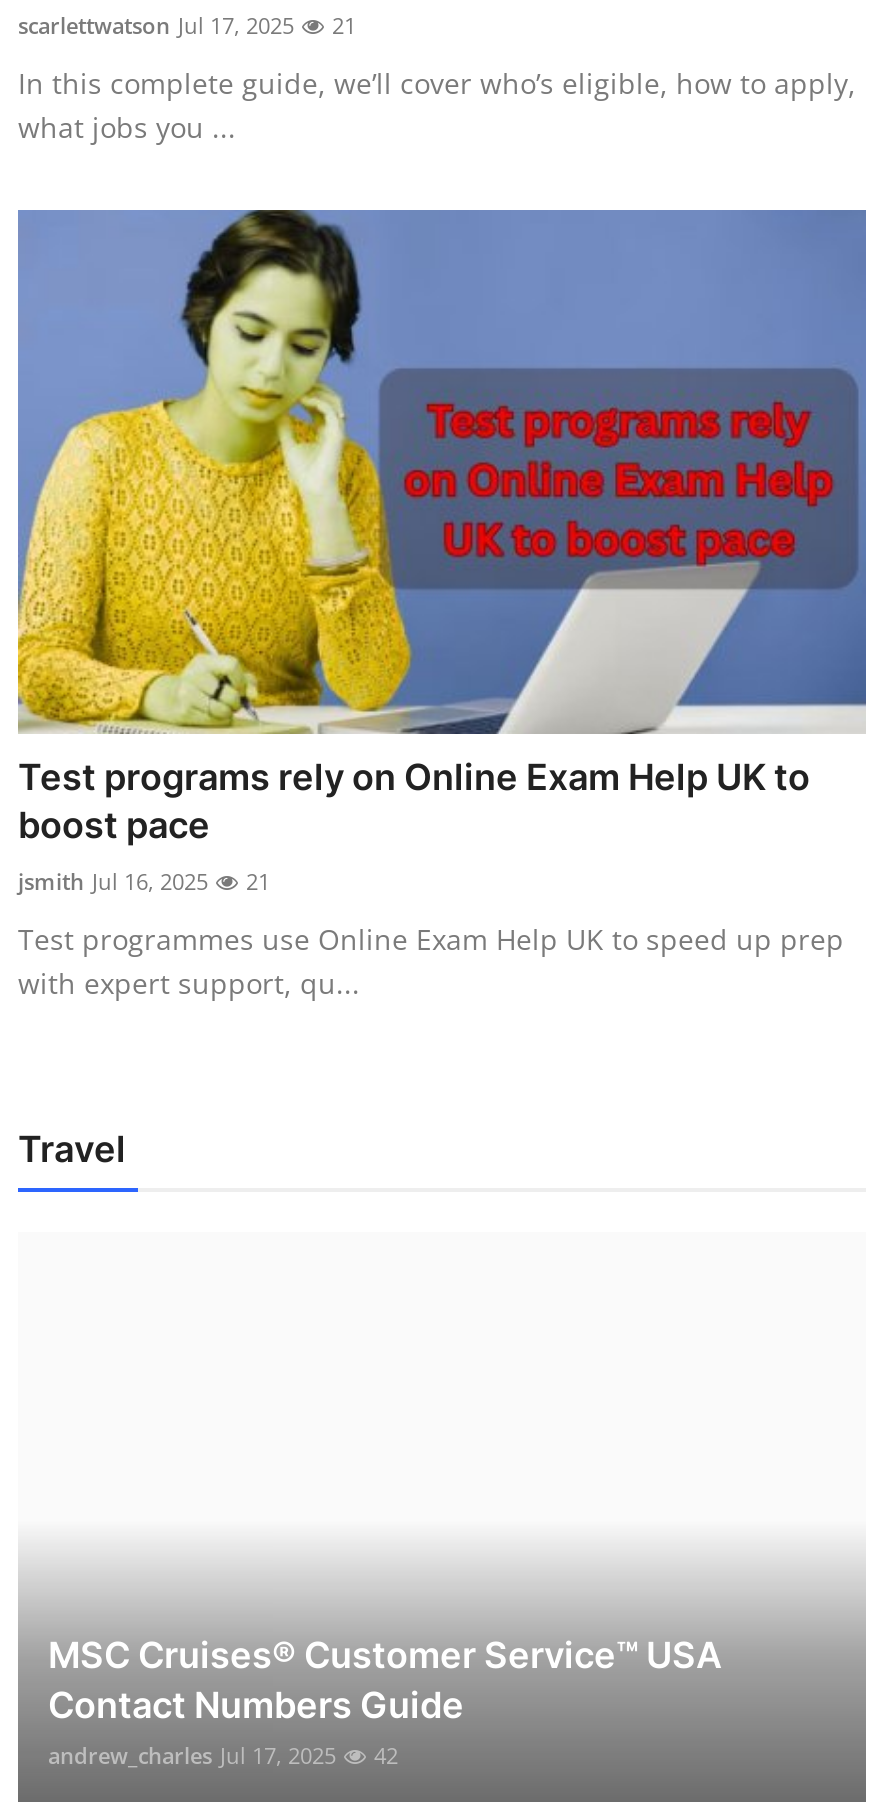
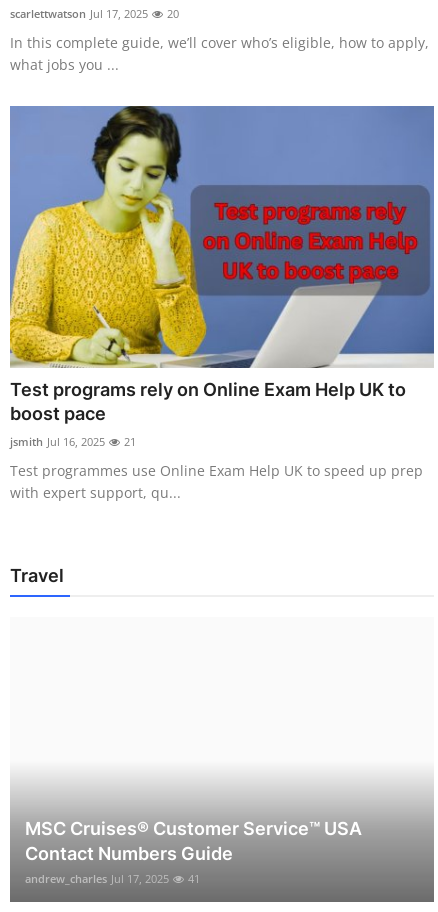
[18,10,356,40] scarlettwatson Jul 17, 2025 21 -> [10,6,179,21] scarlettwatson Jul 17, 2025 20
[48,1741,398,1771] andrew_charles Jul 17, 2025 42 -> [25,871,200,886] andrew_charles Jul 17, 2025 41

